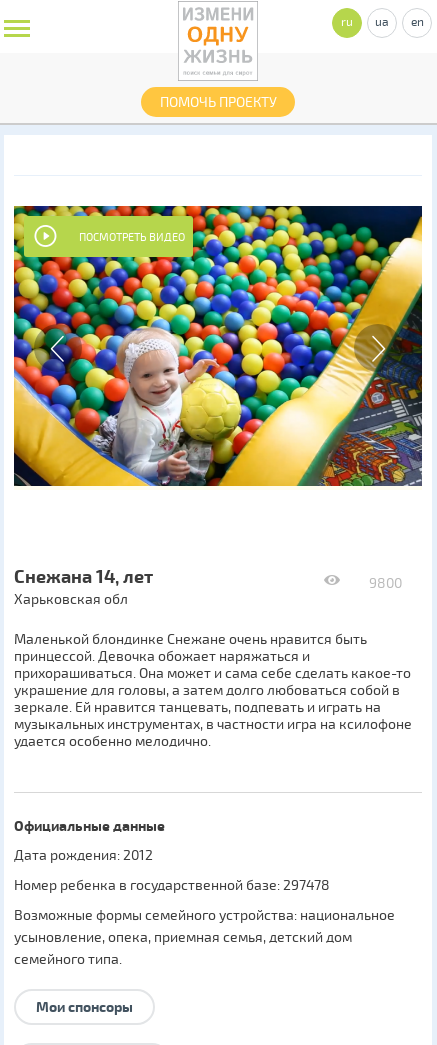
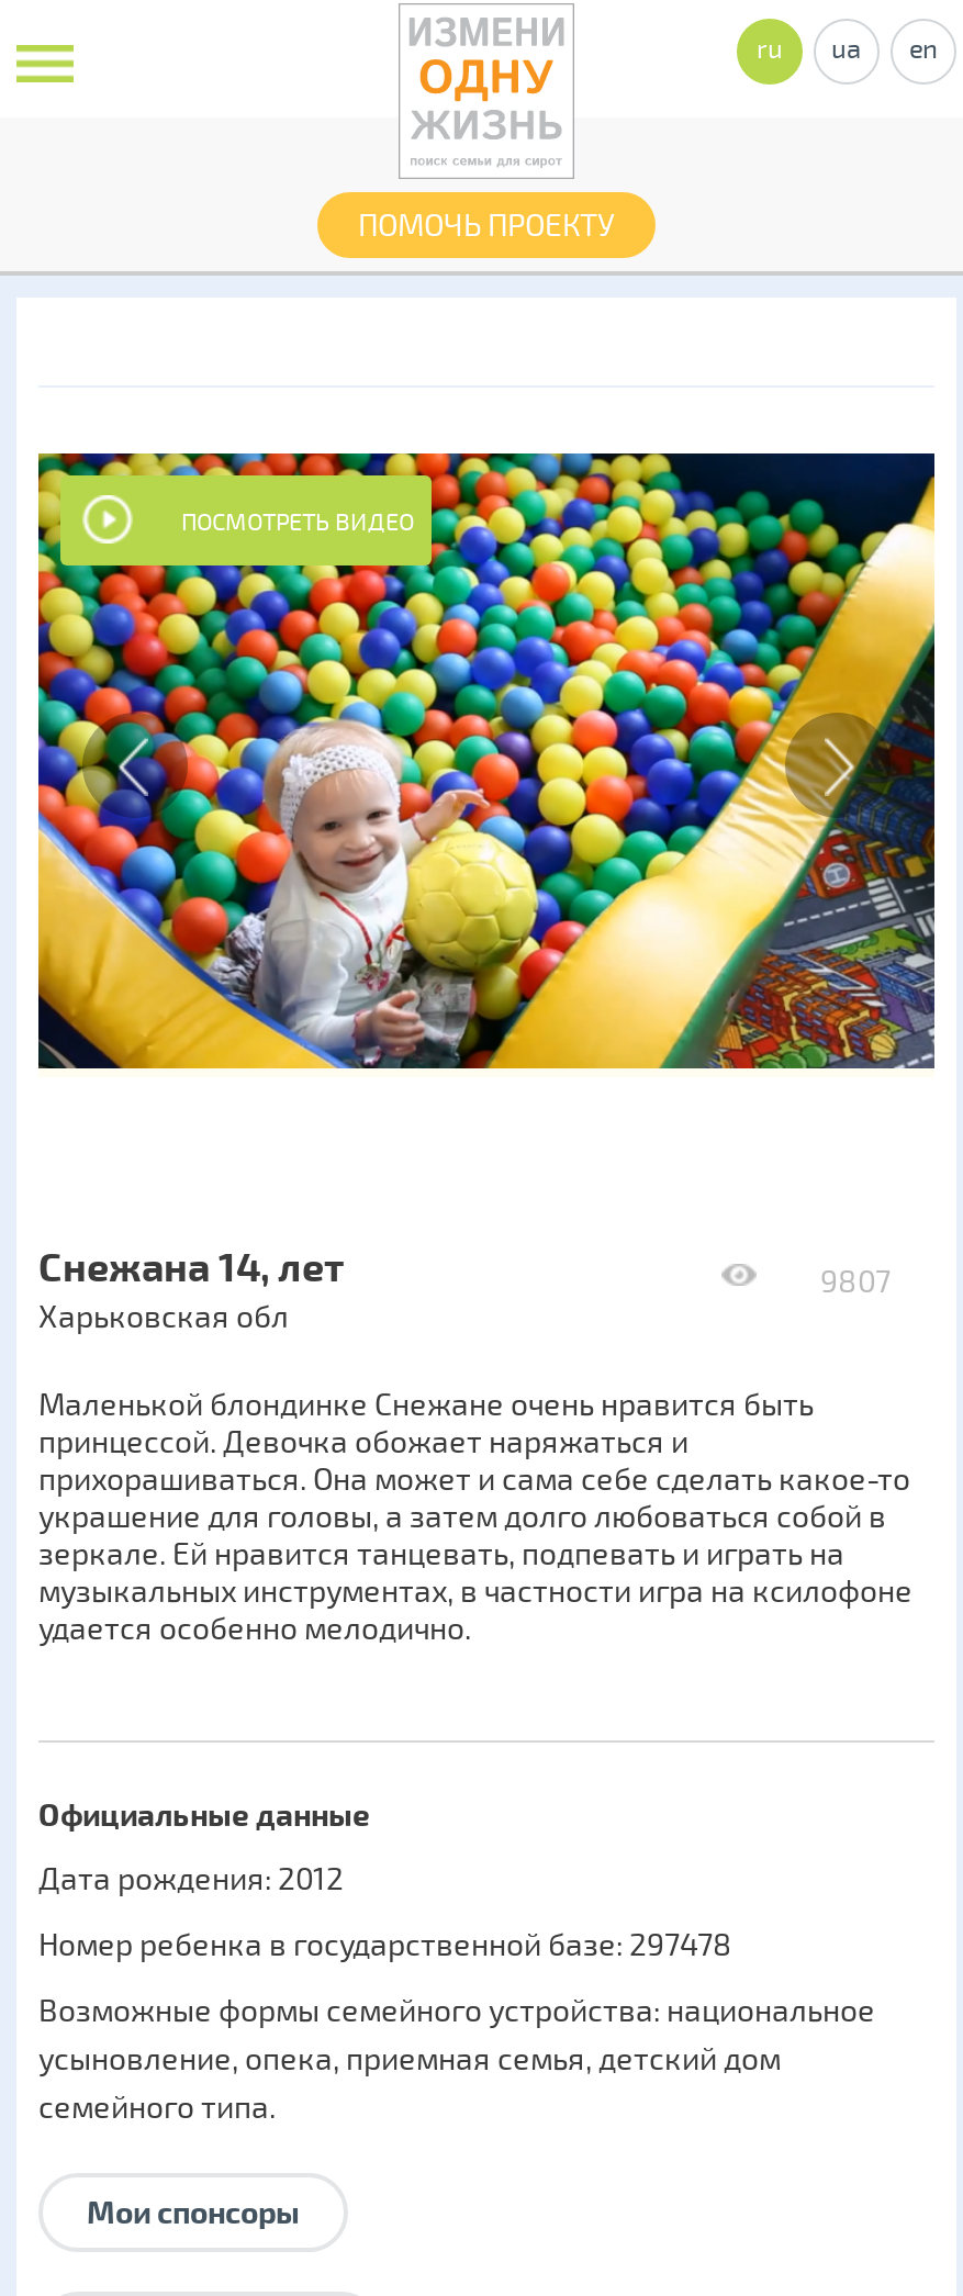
[369,575,402,592] 9800 -> [820,1263,891,1301] 9807

